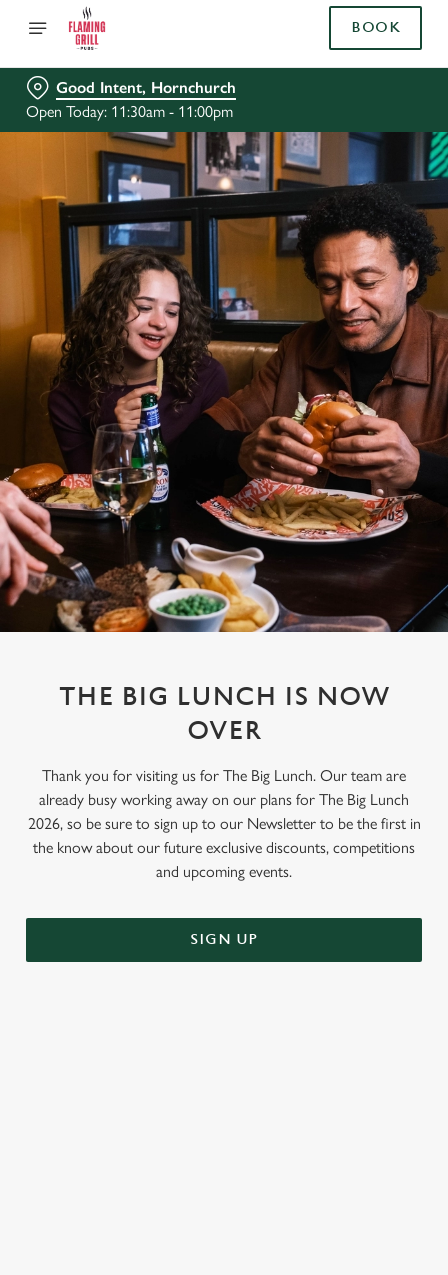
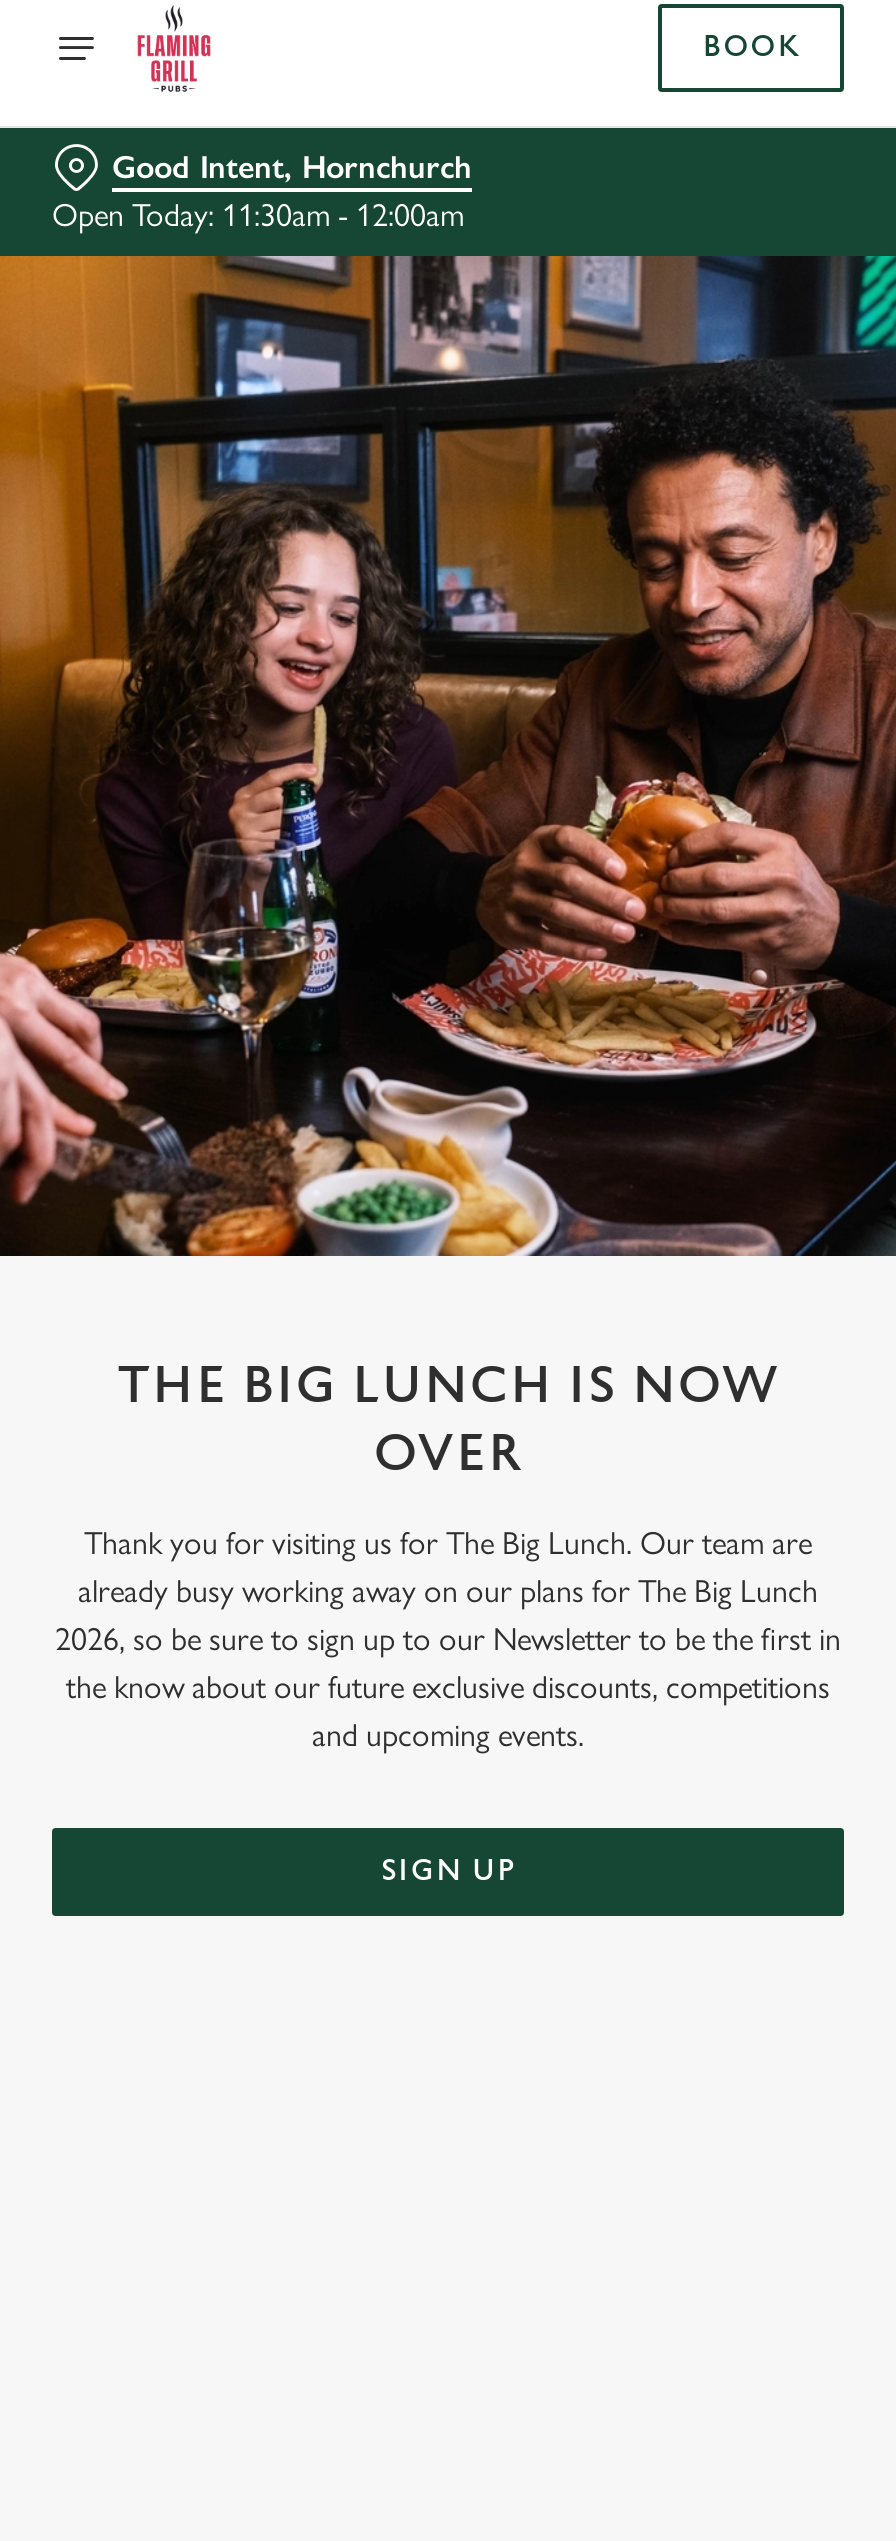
[26,102,233,121] Open Today: 11:30am - 11:00pm -> [52,196,464,234] Open Today: 11:30am - 12:00am

